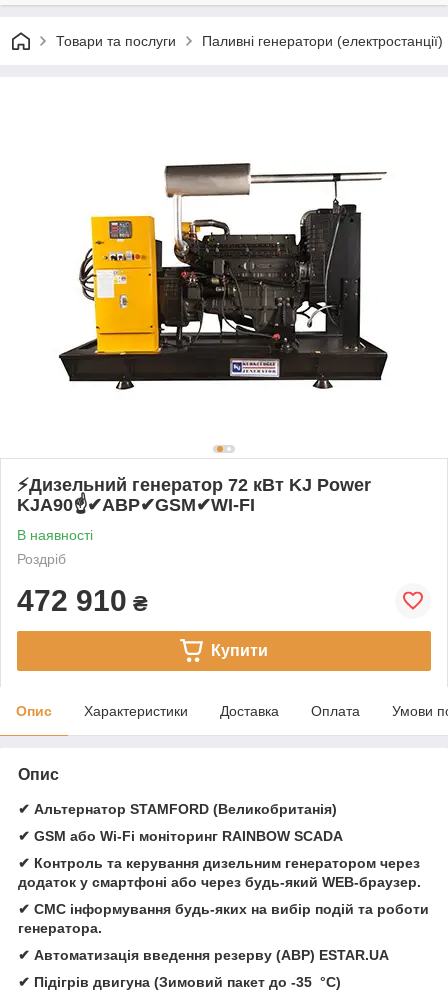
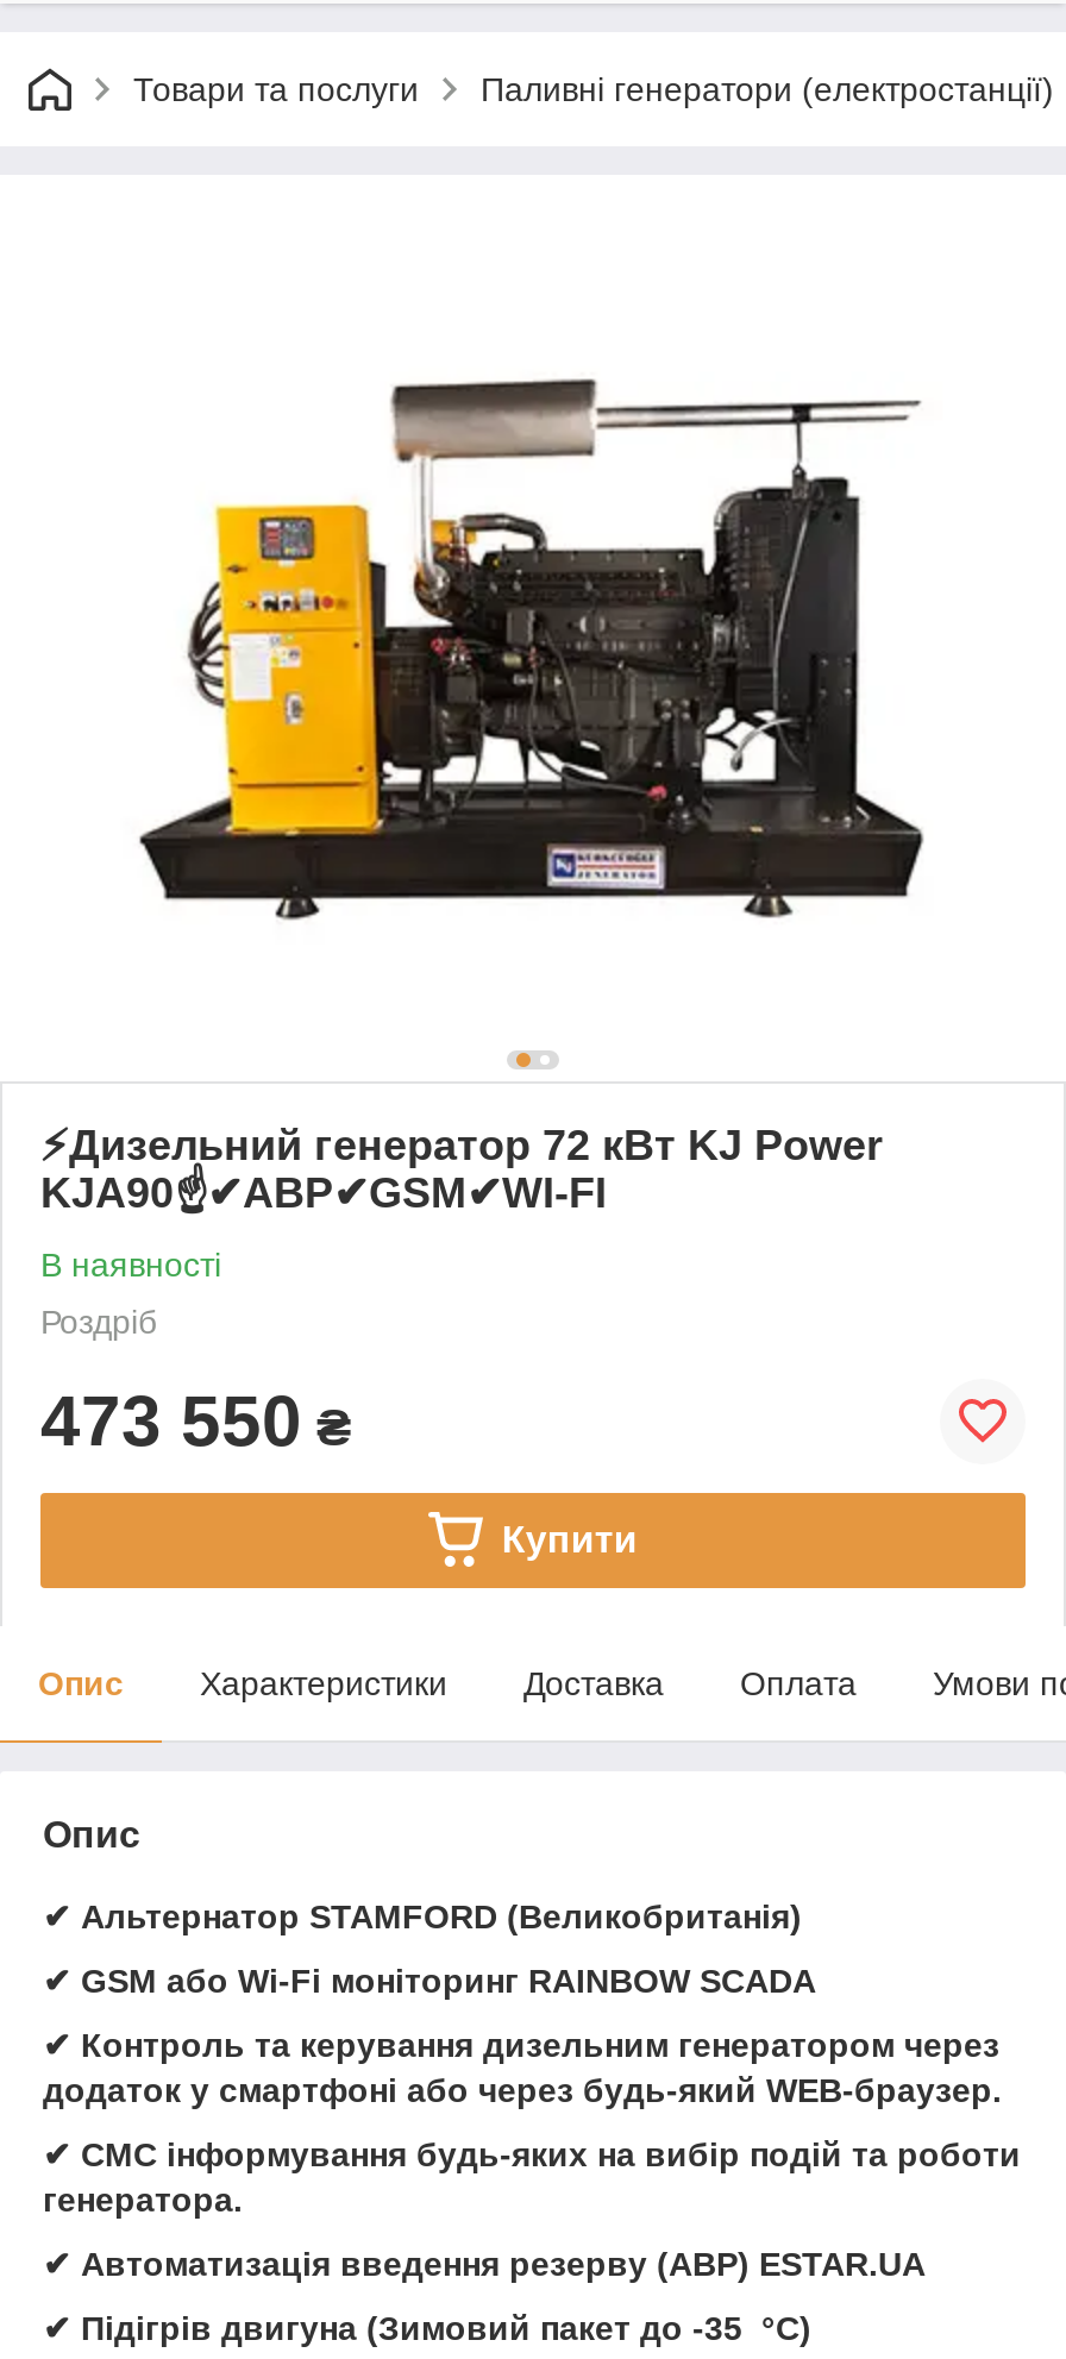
[17,584,148,617] 472 910 ₴ -> [40,1381,352,1459] 473 550 ₴

